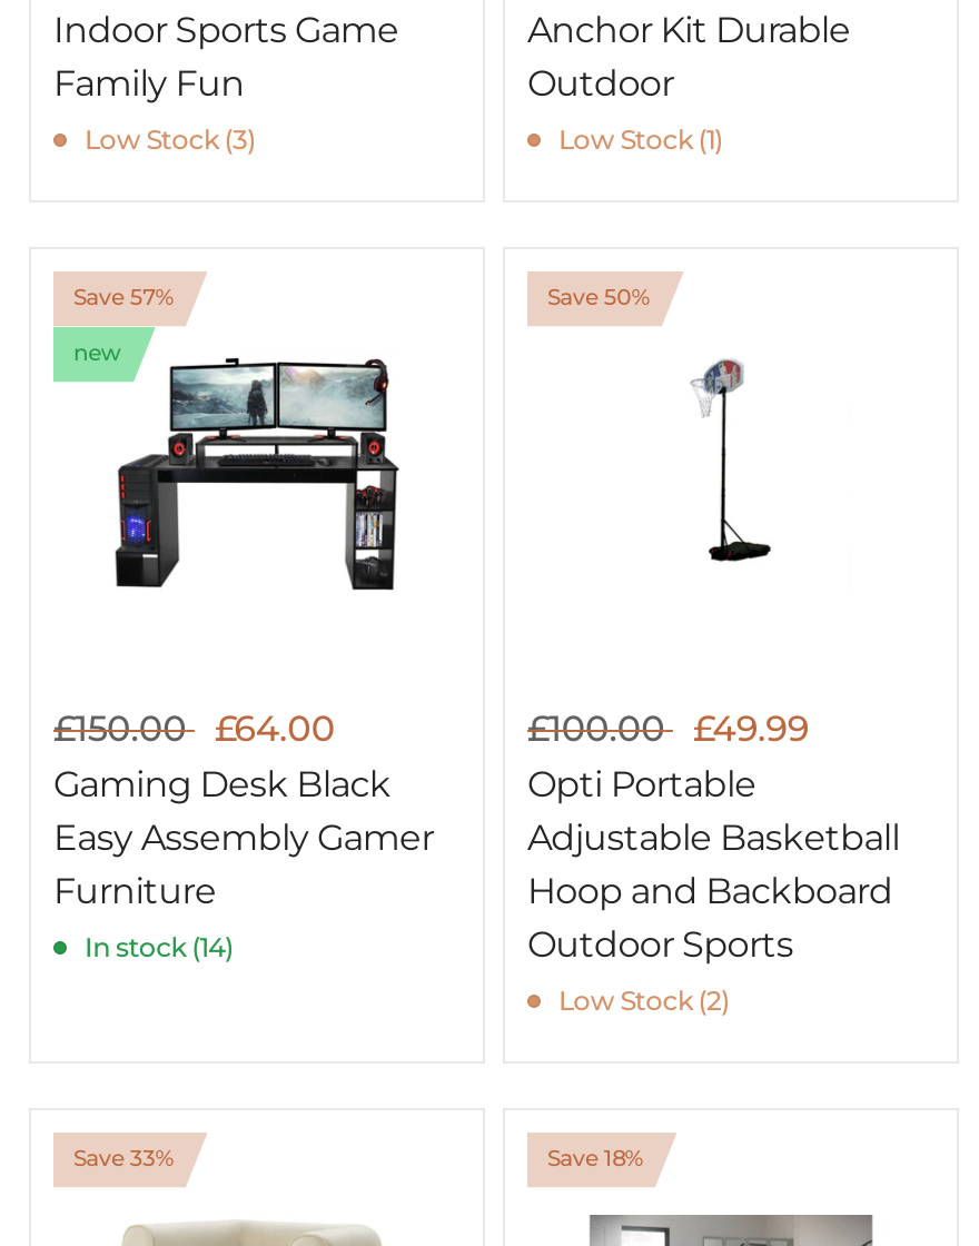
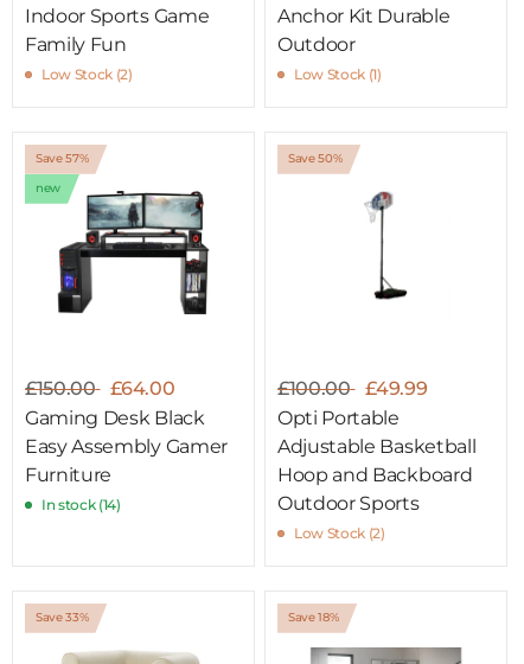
[85,122,255,155] Low Stock (3) -> [41,65,133,83] Low Stock (2)

